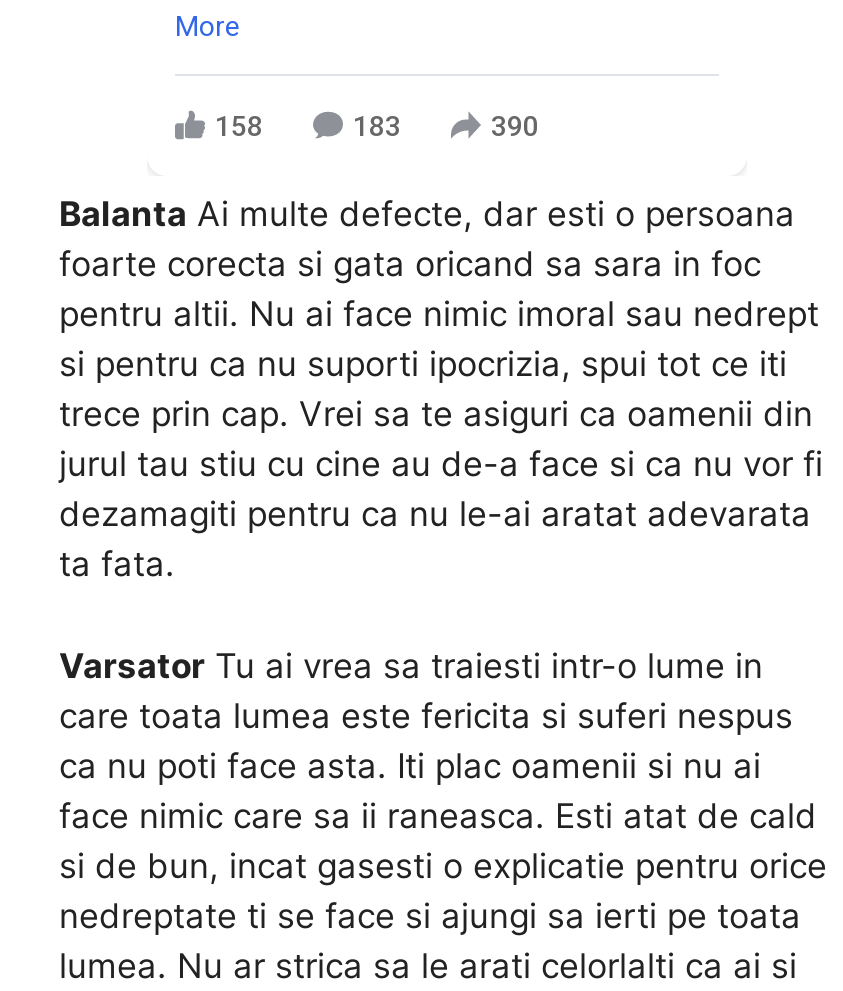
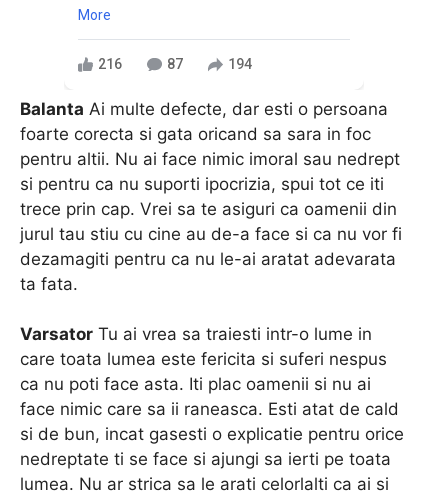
[215,110,263,142] 158 -> [98,56,122,72] 216
[353,110,401,142] 183 -> [167,56,183,72] 87
[491,110,539,142] 390 -> [228,56,252,72] 194

